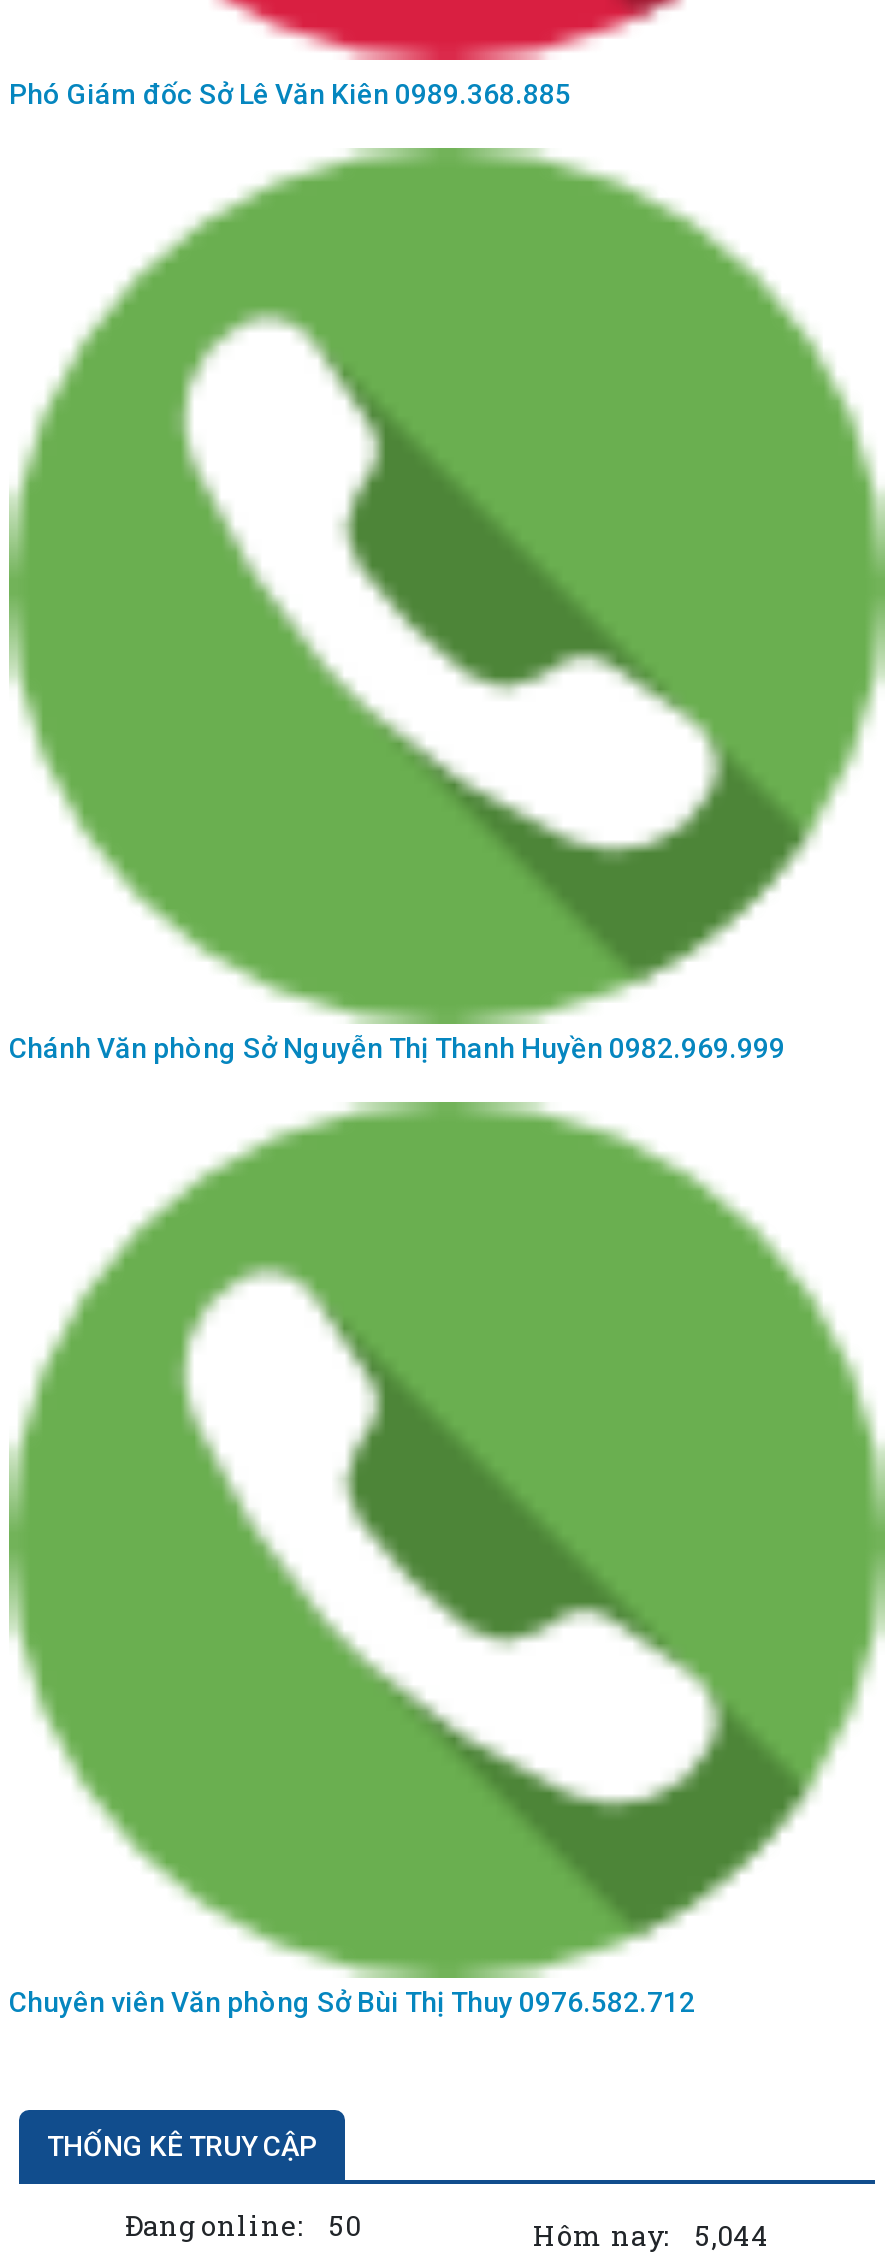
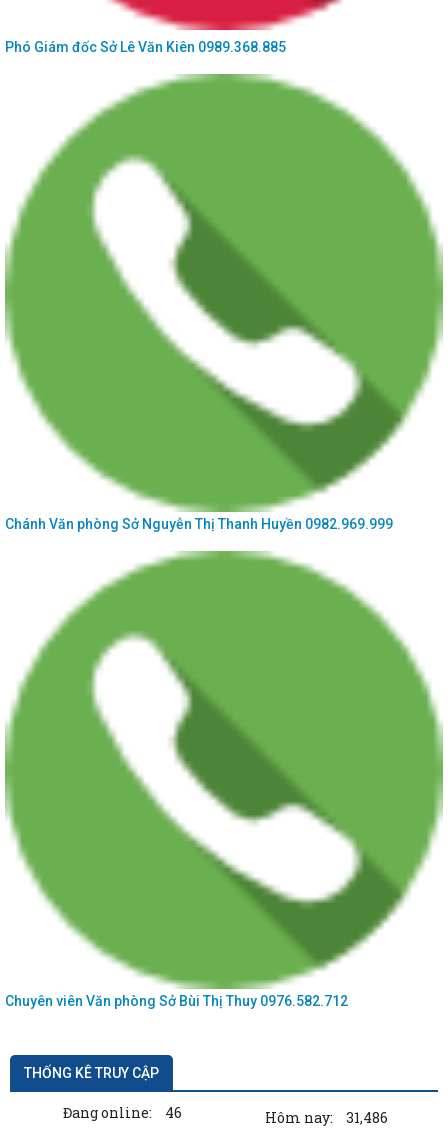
[125,2207,361,2245] Đang online: 50 -> [62,1103,181,1122] Đang online: 46
[533,2217,769,2255] Hôm nay: 5,044 -> [264,1108,387,1127] Hôm nay: 31,486

